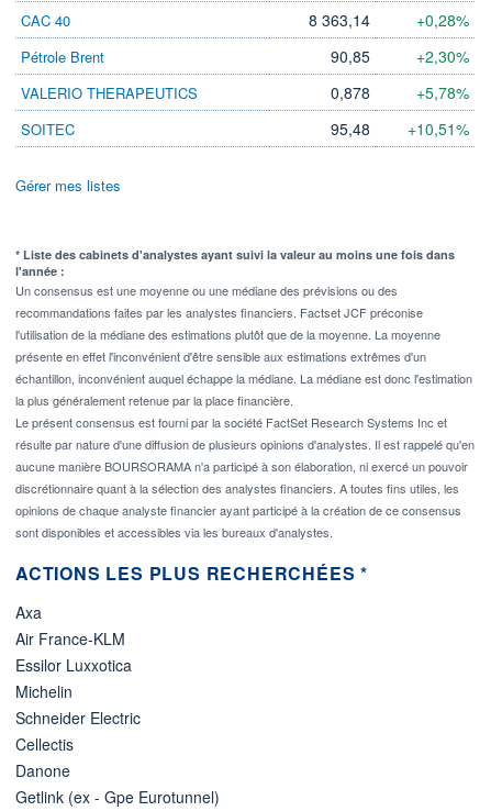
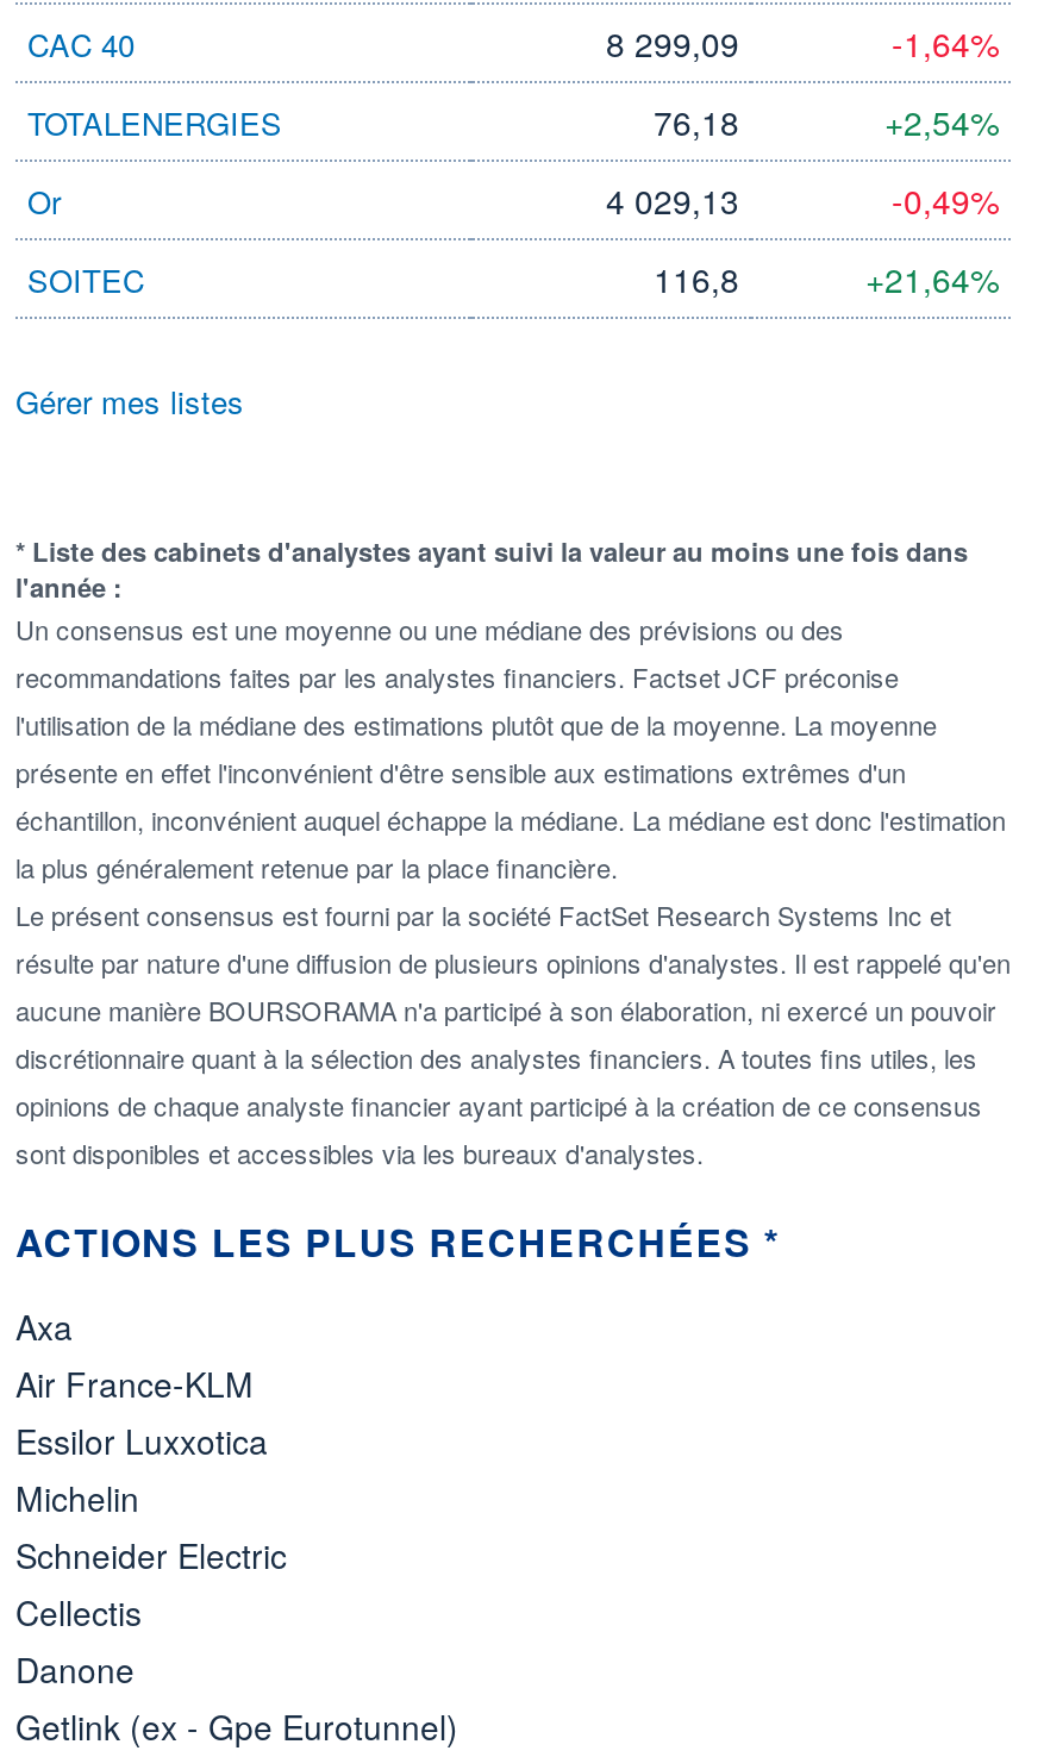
[309,9,469,31] 8 363,14 | +0,28% -> [606,19,999,67] 8 299,09 | -1,64%
[21,45,469,67] Pétrole Brent | 90,85 | +2,30% -> [27,98,999,145] TOTALENERGIES | 76,18 | +2,54%
[21,81,469,103] VALERIO THERAPEUTICS | 0,878 | +5,78% -> [27,176,999,224] Or | 4 029,13 | -0,49%
[331,118,370,140] 95,48 -> [654,255,739,302] 116,8
[408,118,469,140] +10,51% -> [865,255,999,302] +21,64%

